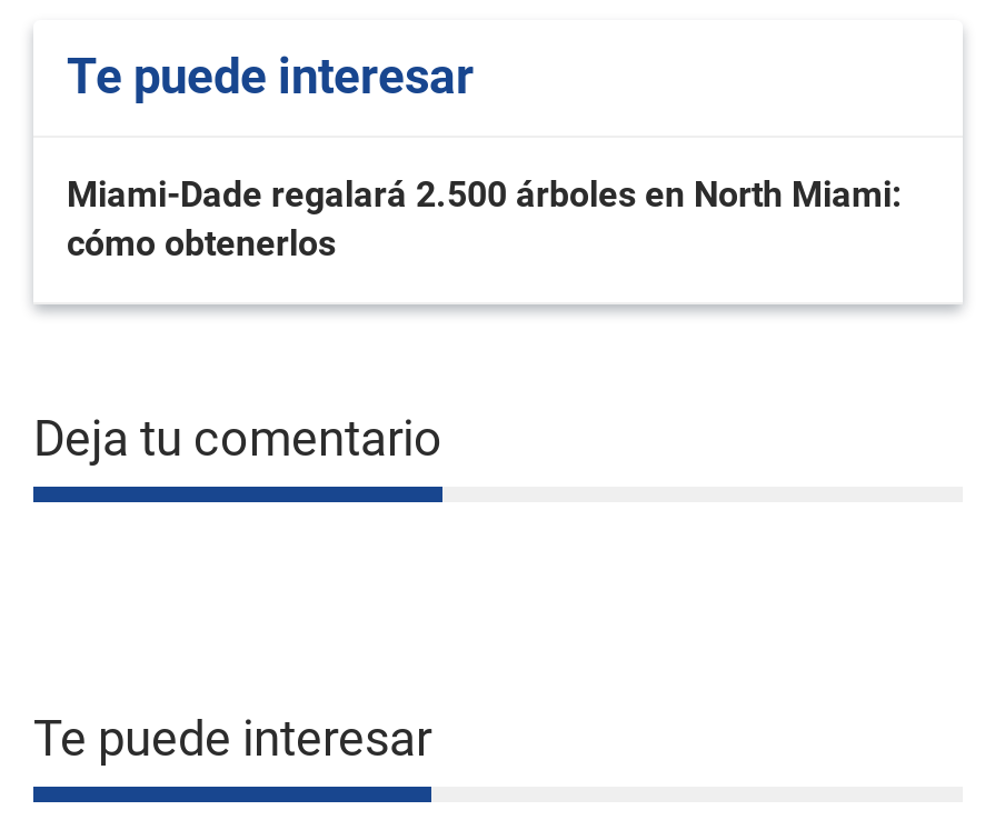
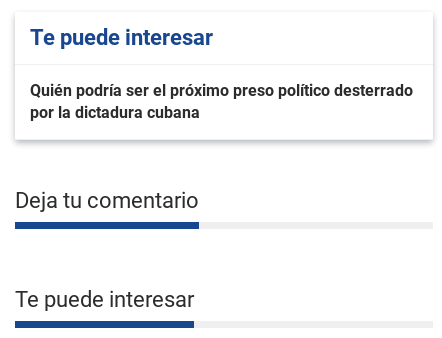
[67,173,903,264] Miami-Dade regalará 2.500 árboles en North Miami: | cómo obtenerlos -> [30,81,413,122] Quién podría ser el próximo preso político desterrado | por la dictadura cubana

